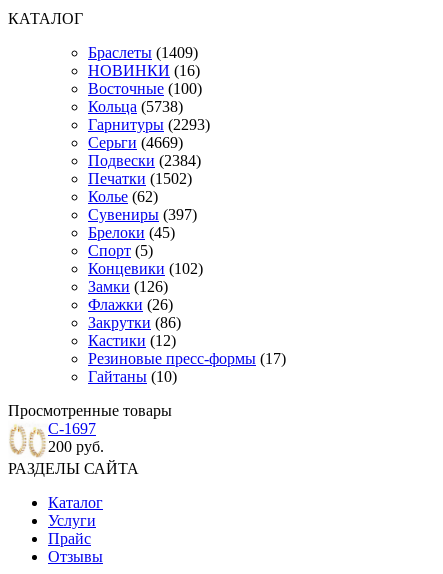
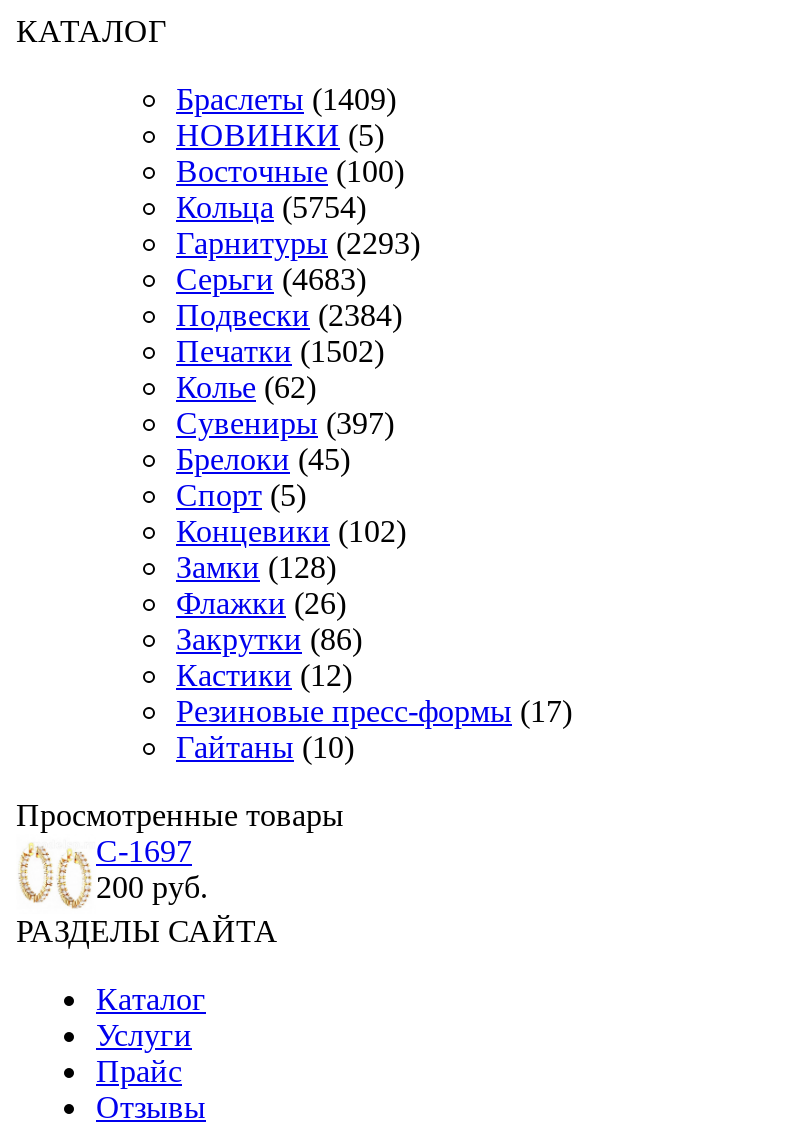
[88,62,200,79] НОВИНКИ (16) -> [176,118,384,152] НОВИНКИ (5)
[88,98,183,115] Кольца (5738) -> [176,190,366,224] Кольца (5754)
[88,134,183,151] Серьги (4669) -> [176,262,366,296] Серьги (4683)
[88,278,168,295] Замки (126) -> [176,550,336,584] Замки (128)

